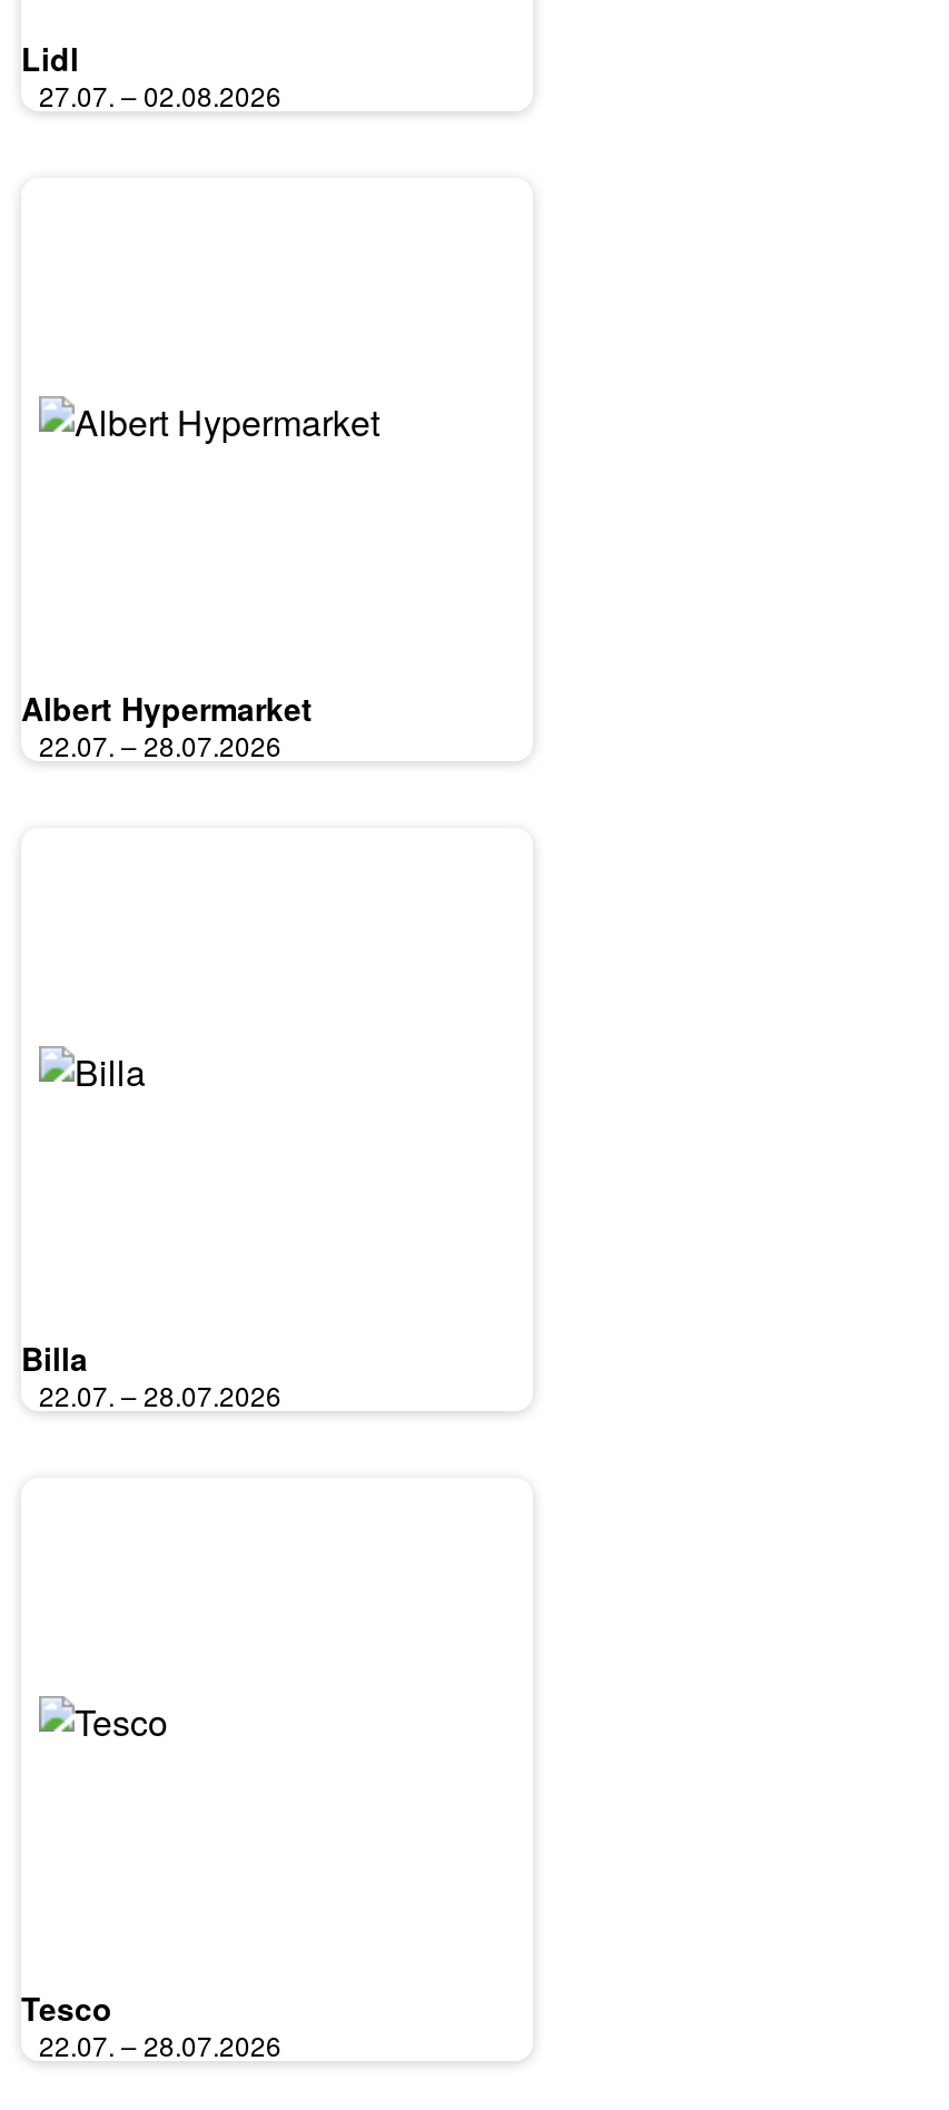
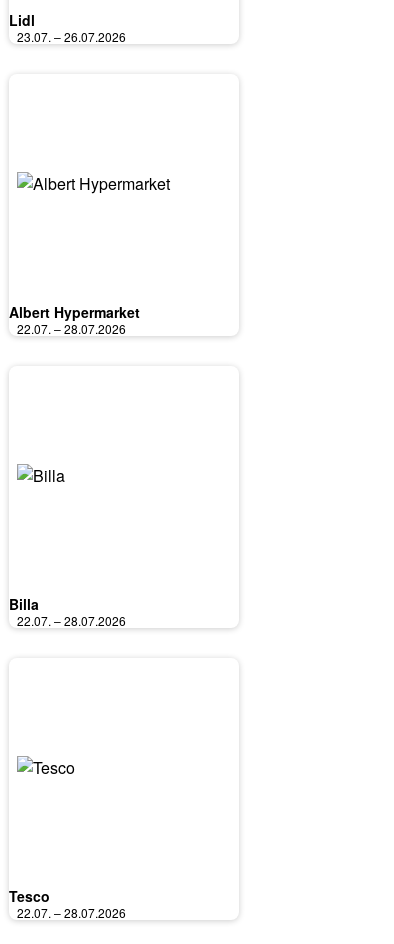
[39,75,281,113] 27.07. – 02.08.2026 -> [17,28,126,45] 23.07. – 26.07.2026

